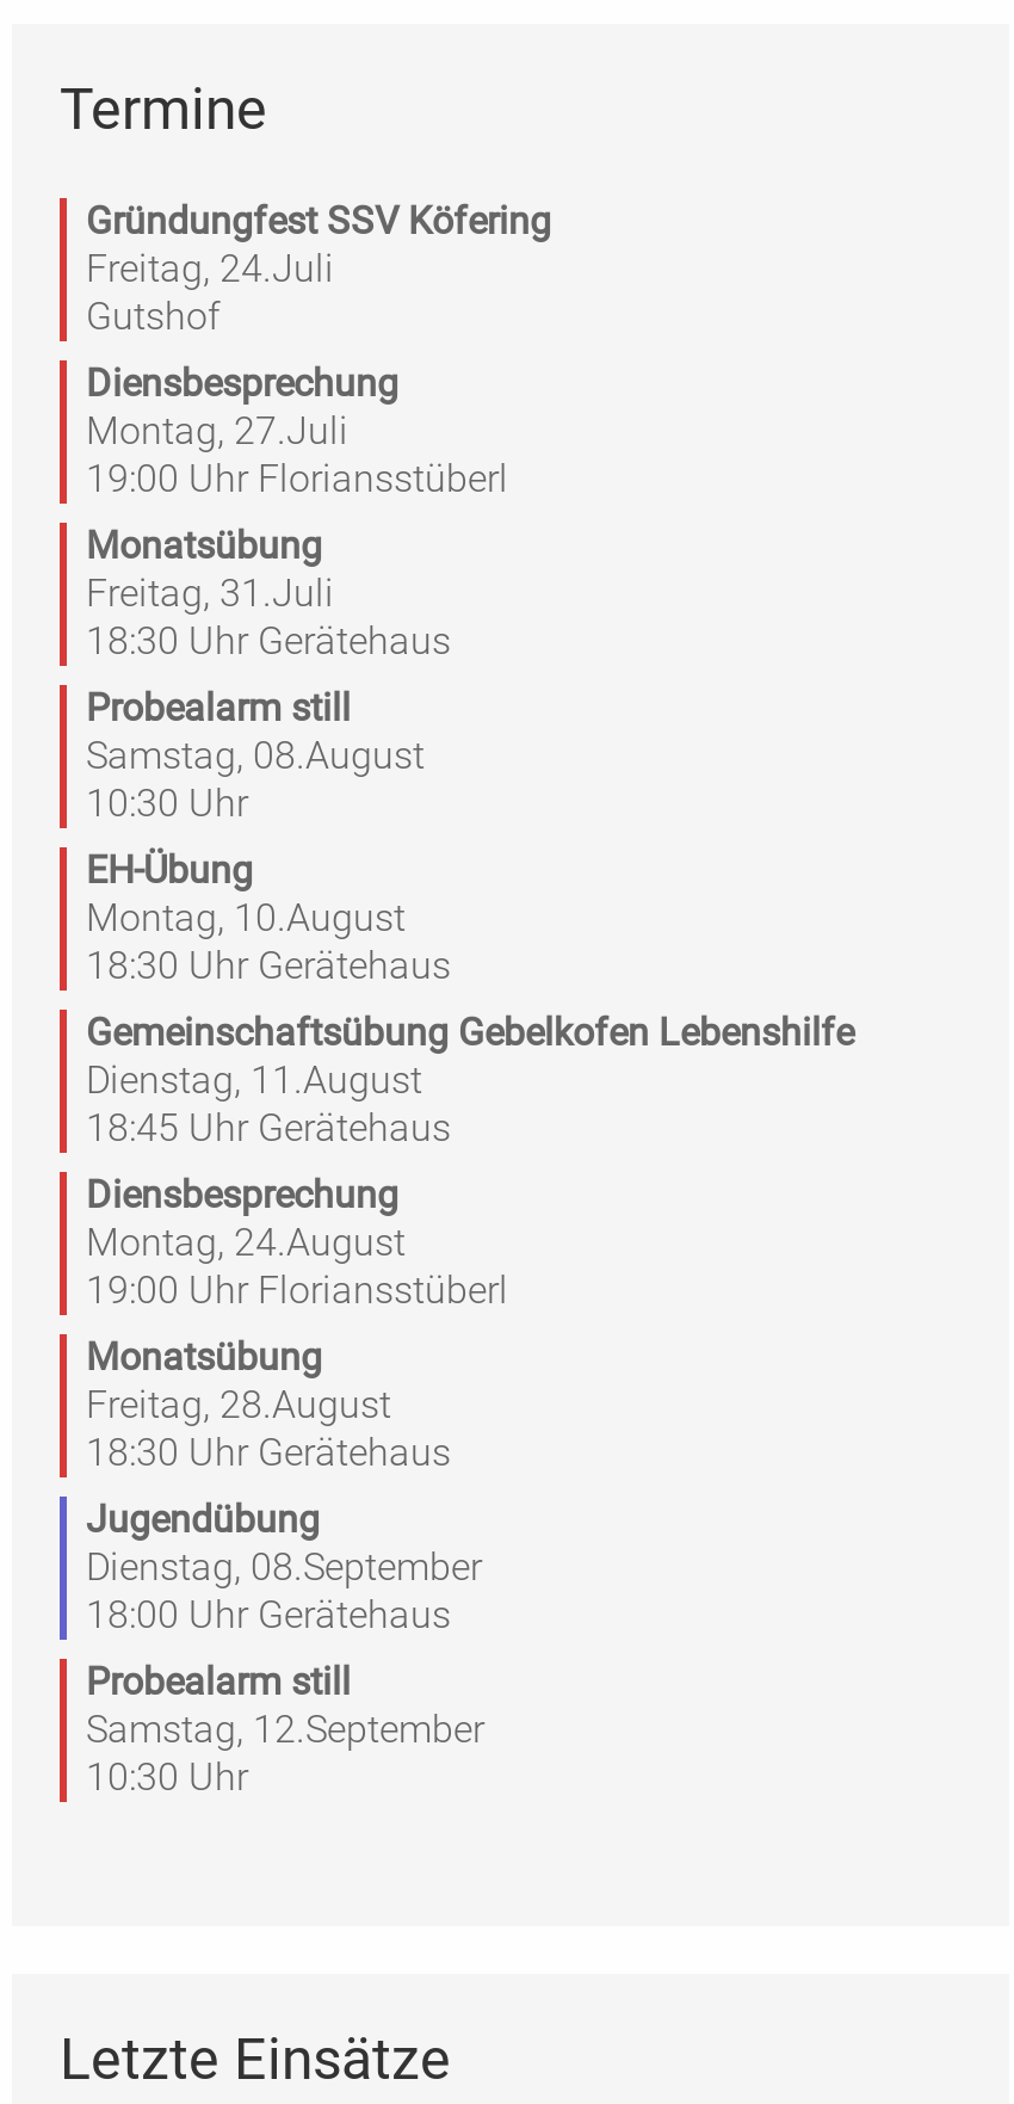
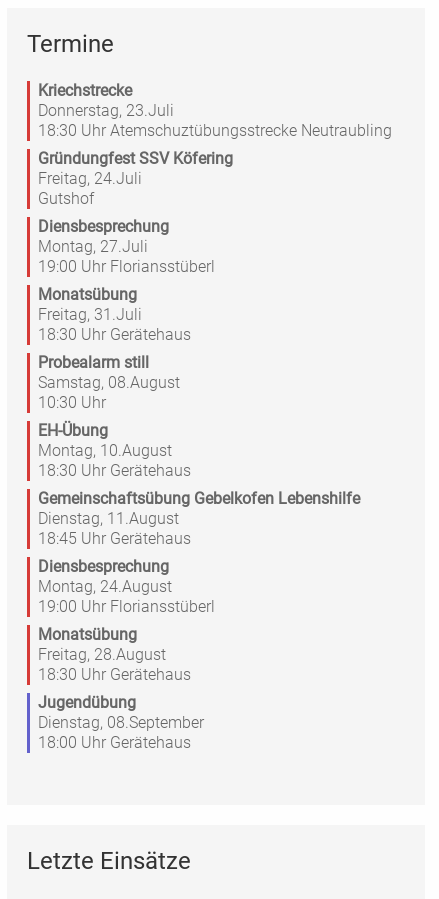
none -> [38,81,392,140] Kriechstrecke | Donnerstag, 23.Juli | 18:30 Uhr Atemschuztübungsstrecke Neutraubling
moved [86,198,854,1638] -> [38,149,360,752]: Gründungfest SSV Köfering | Freitag, 24.Juli | Gutshof | ... | Dienstag, 08.September | 18:00 Uhr Gerätehaus
[86,1659,484,1800] Probealarm still | Samstag, 12.September | 10:30 Uhr -> none

